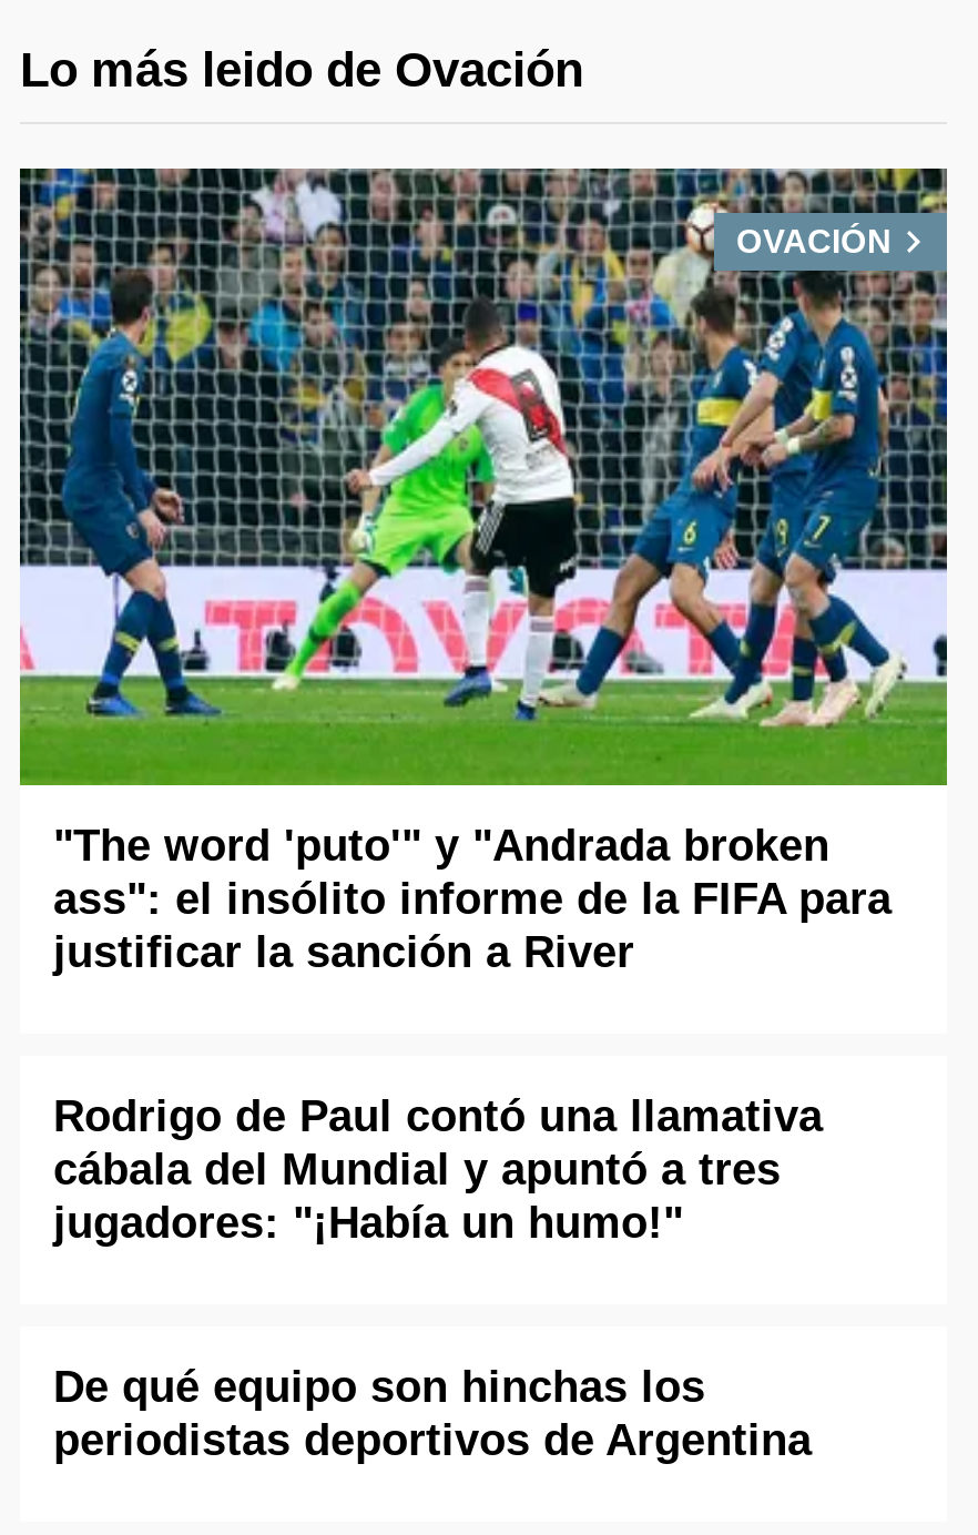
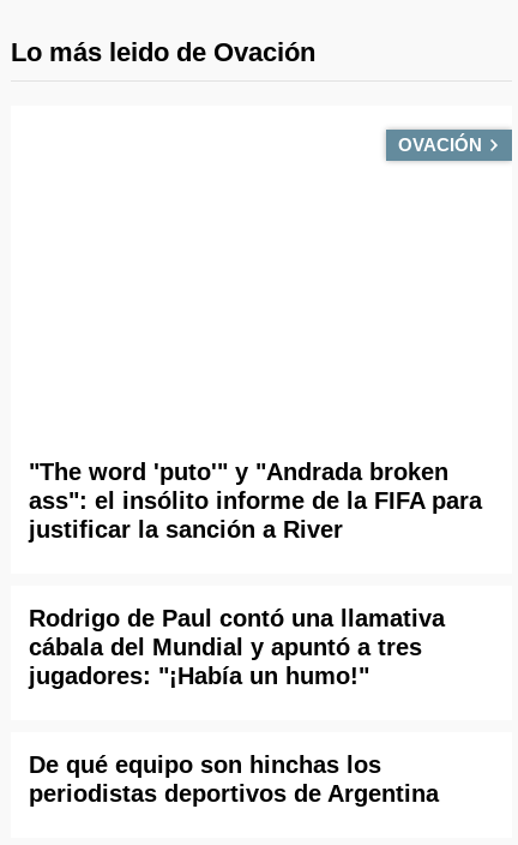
[18,166,949,787] [image] -> none

